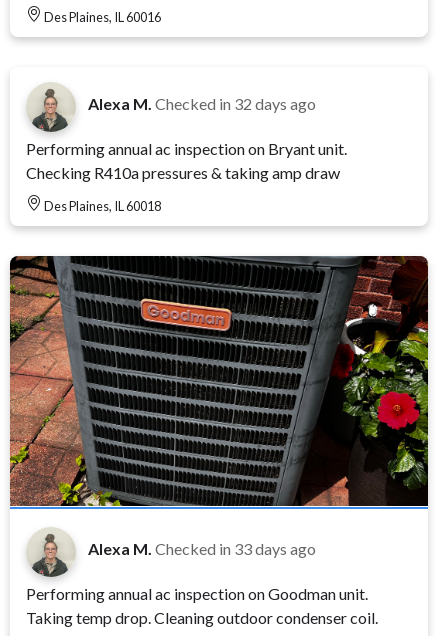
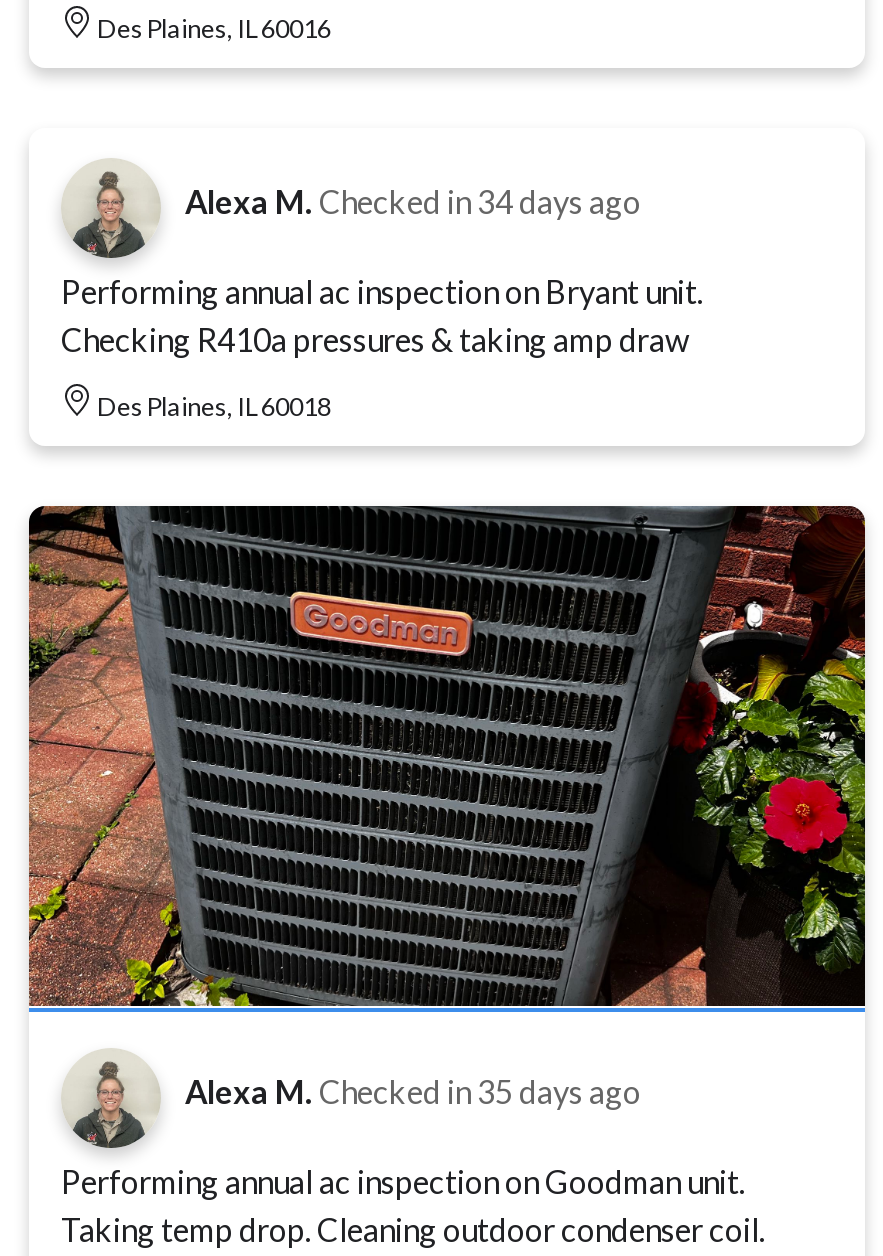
[88,94,316,113] Alexa M. Checked in 32 days ago -> [185,181,641,219] Alexa M. Checked in 34 days ago
[88,539,316,558] Alexa M. Checked in 33 days ago -> [185,1071,641,1109] Alexa M. Checked in 35 days ago

